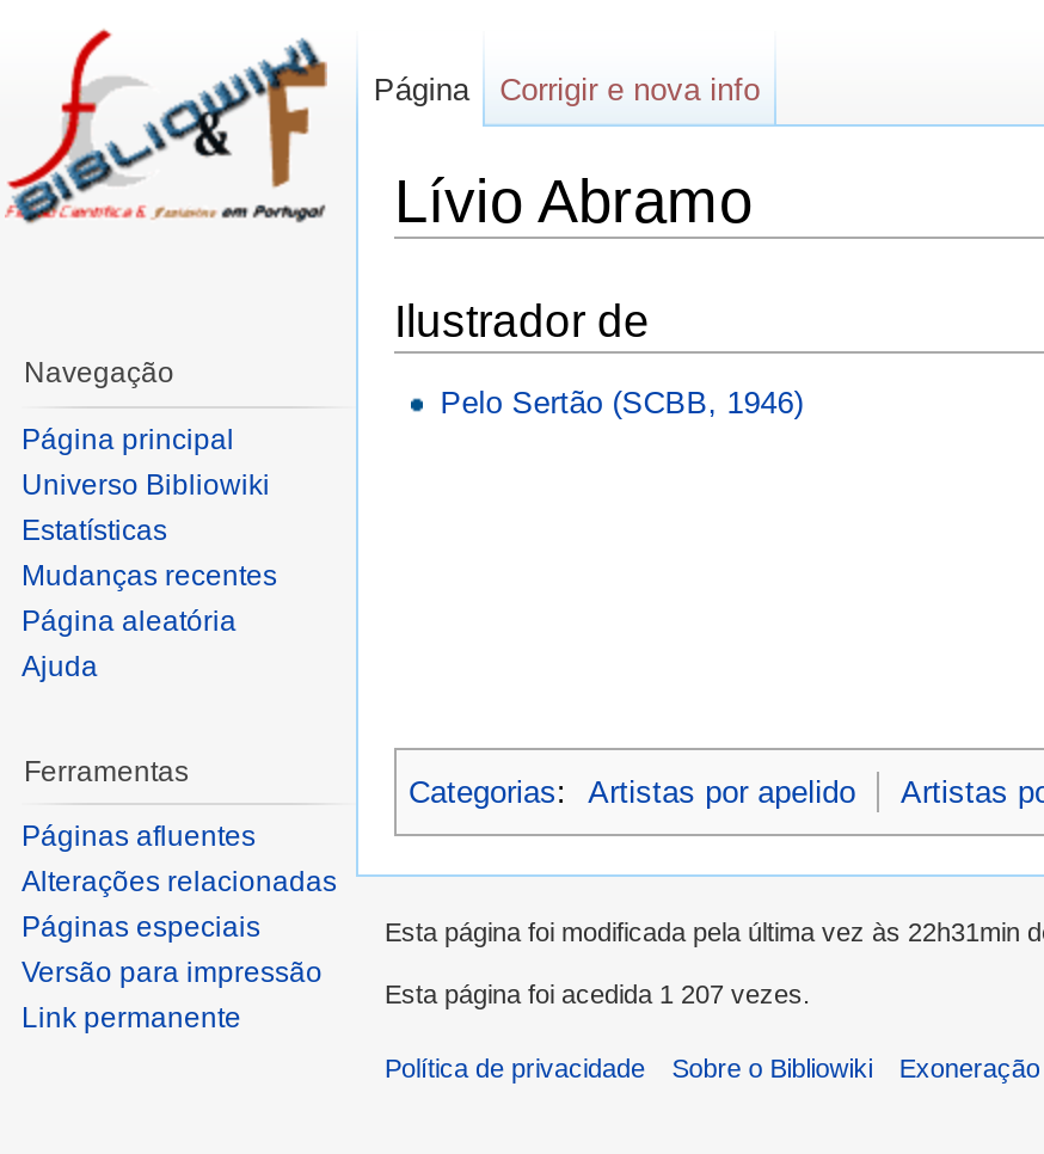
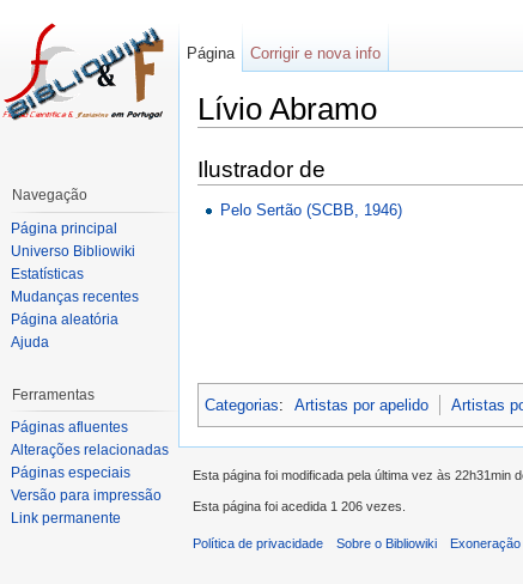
[385,981,810,1009] Esta página foi acedida 1 207 vezes. -> [193,500,406,514] Esta página foi acedida 1 206 vezes.

